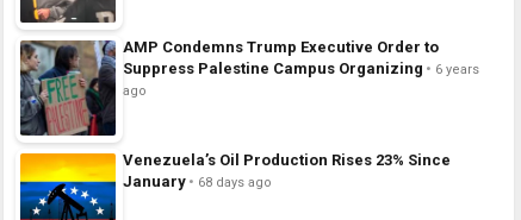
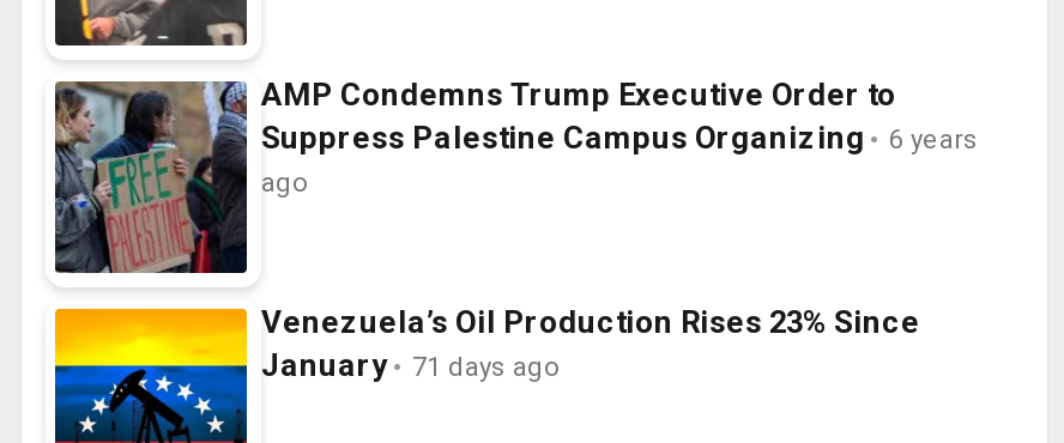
[123,173,272,191] January 68 days ago -> [261,348,561,384] January 71 days ago

